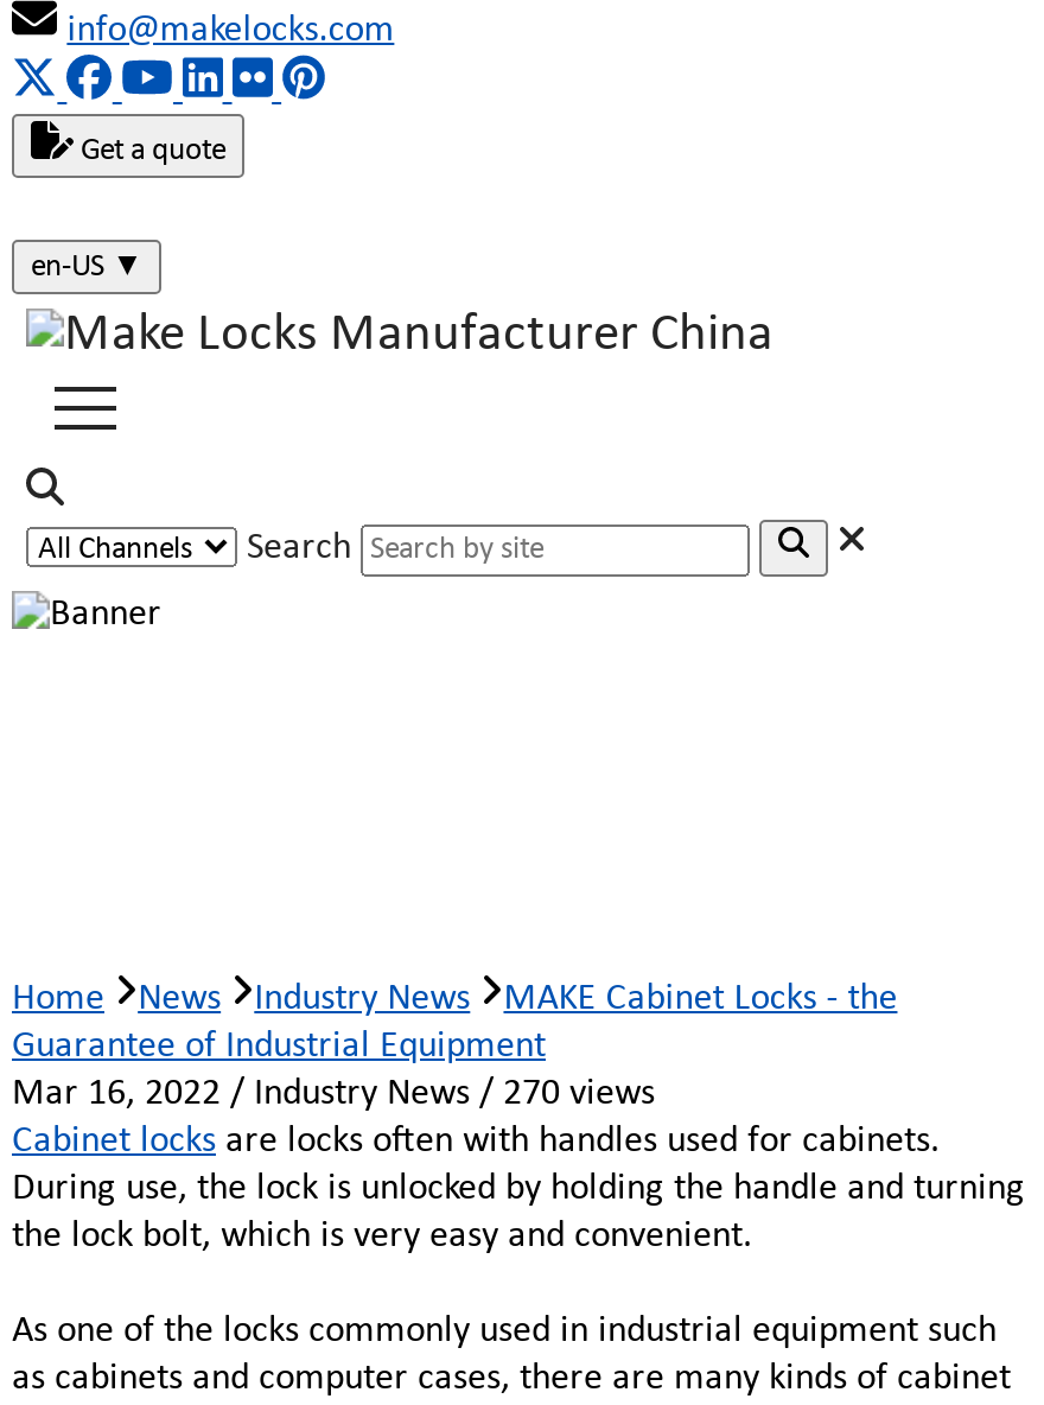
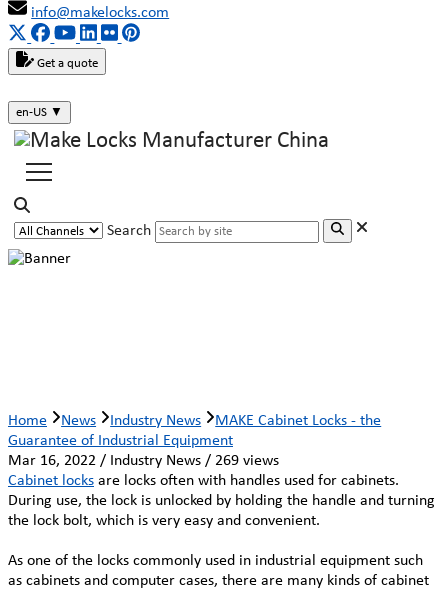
[12,1074,655,1112] Mar 16, 2022 / Industry News / 270 views -> [8,453,279,469] Mar 16, 2022 / Industry News / 269 views

